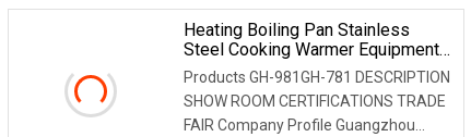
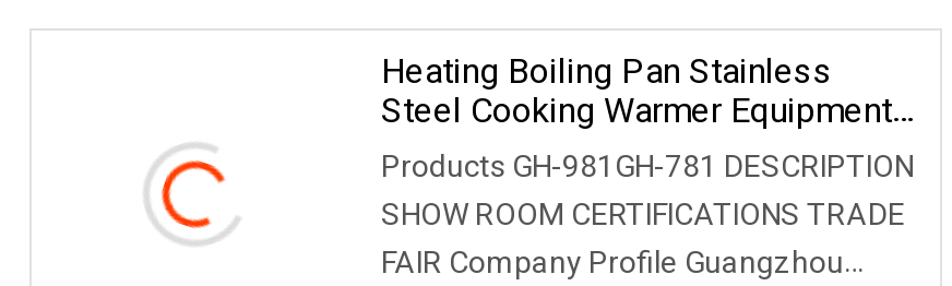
[76,66,117,109] [image] -> [163,142,246,231] [image]

